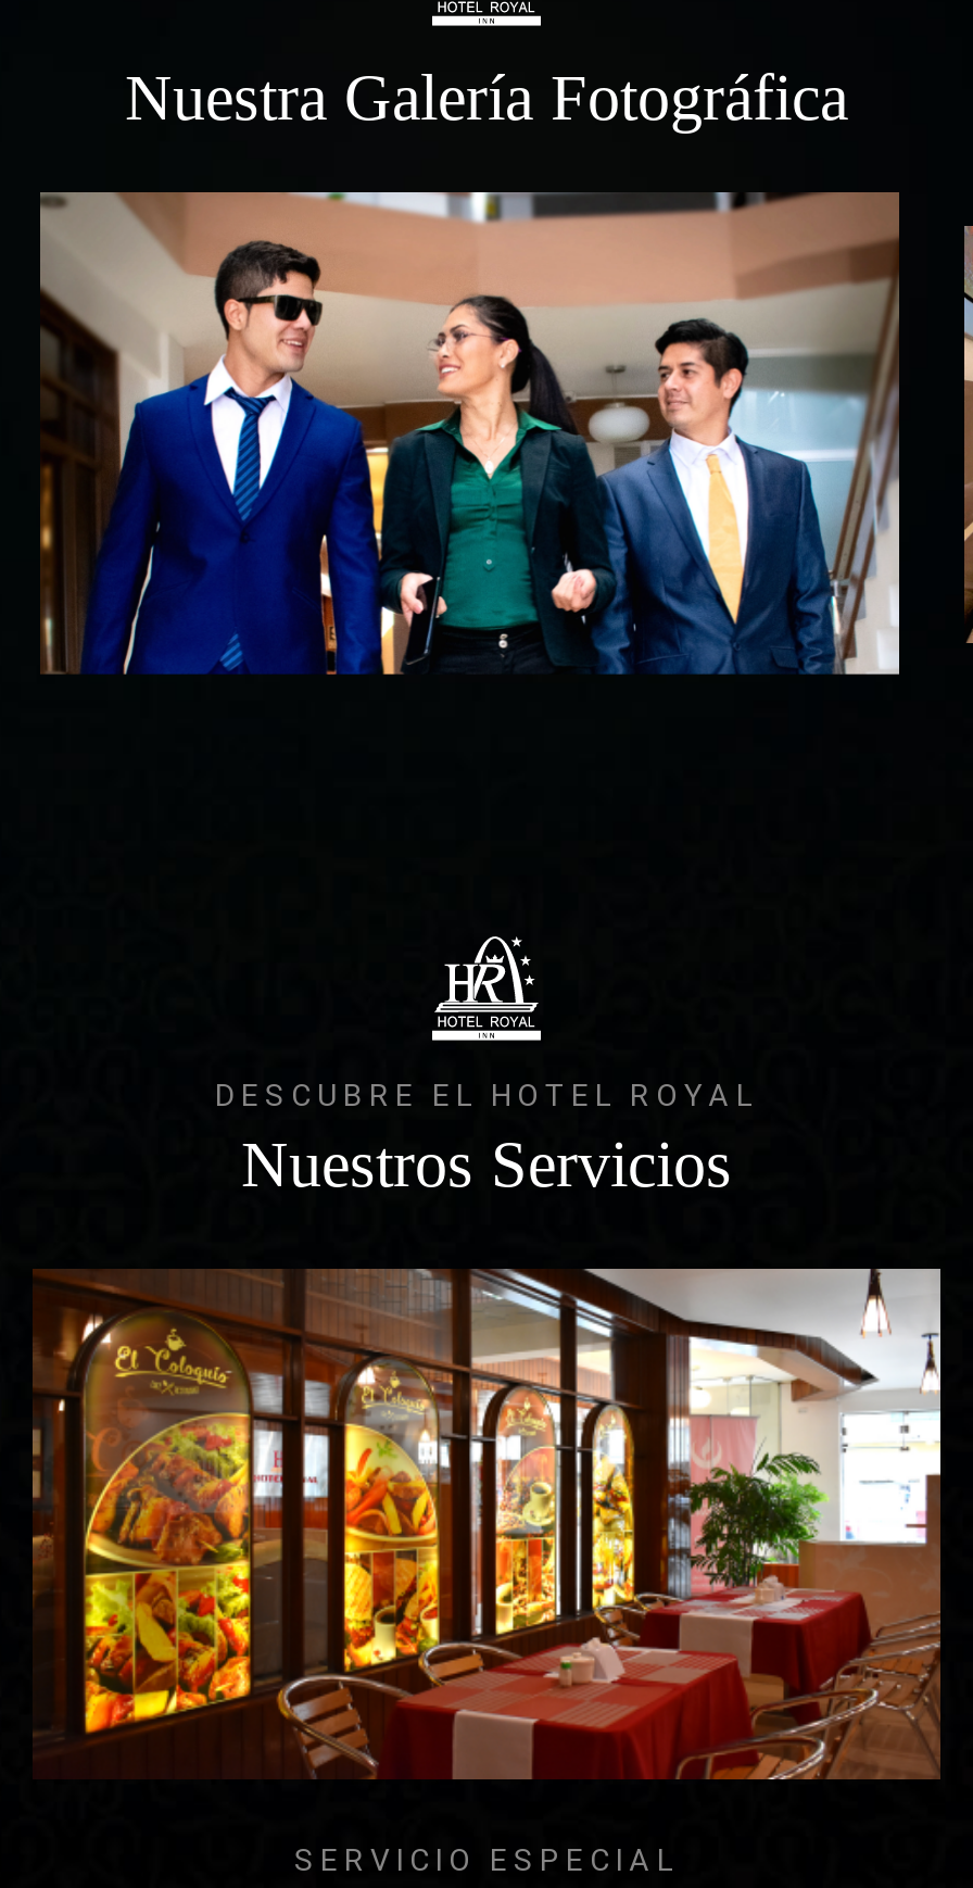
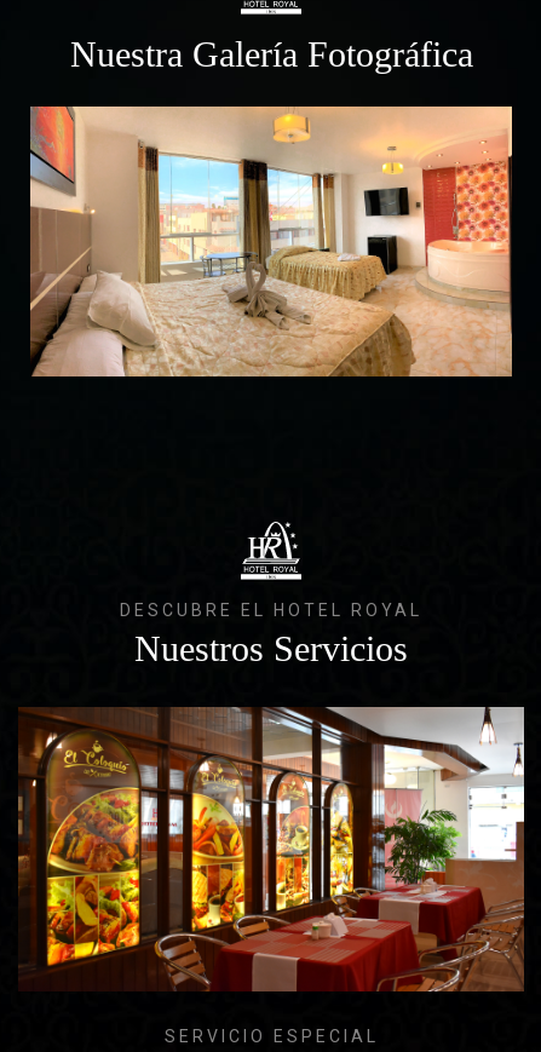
[39,191,919,676] [image] -> [23,105,513,378] [image]

